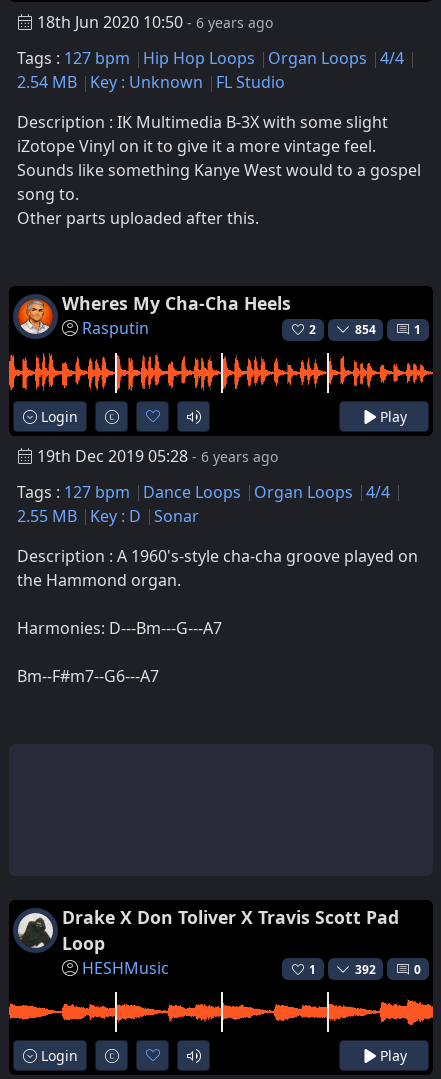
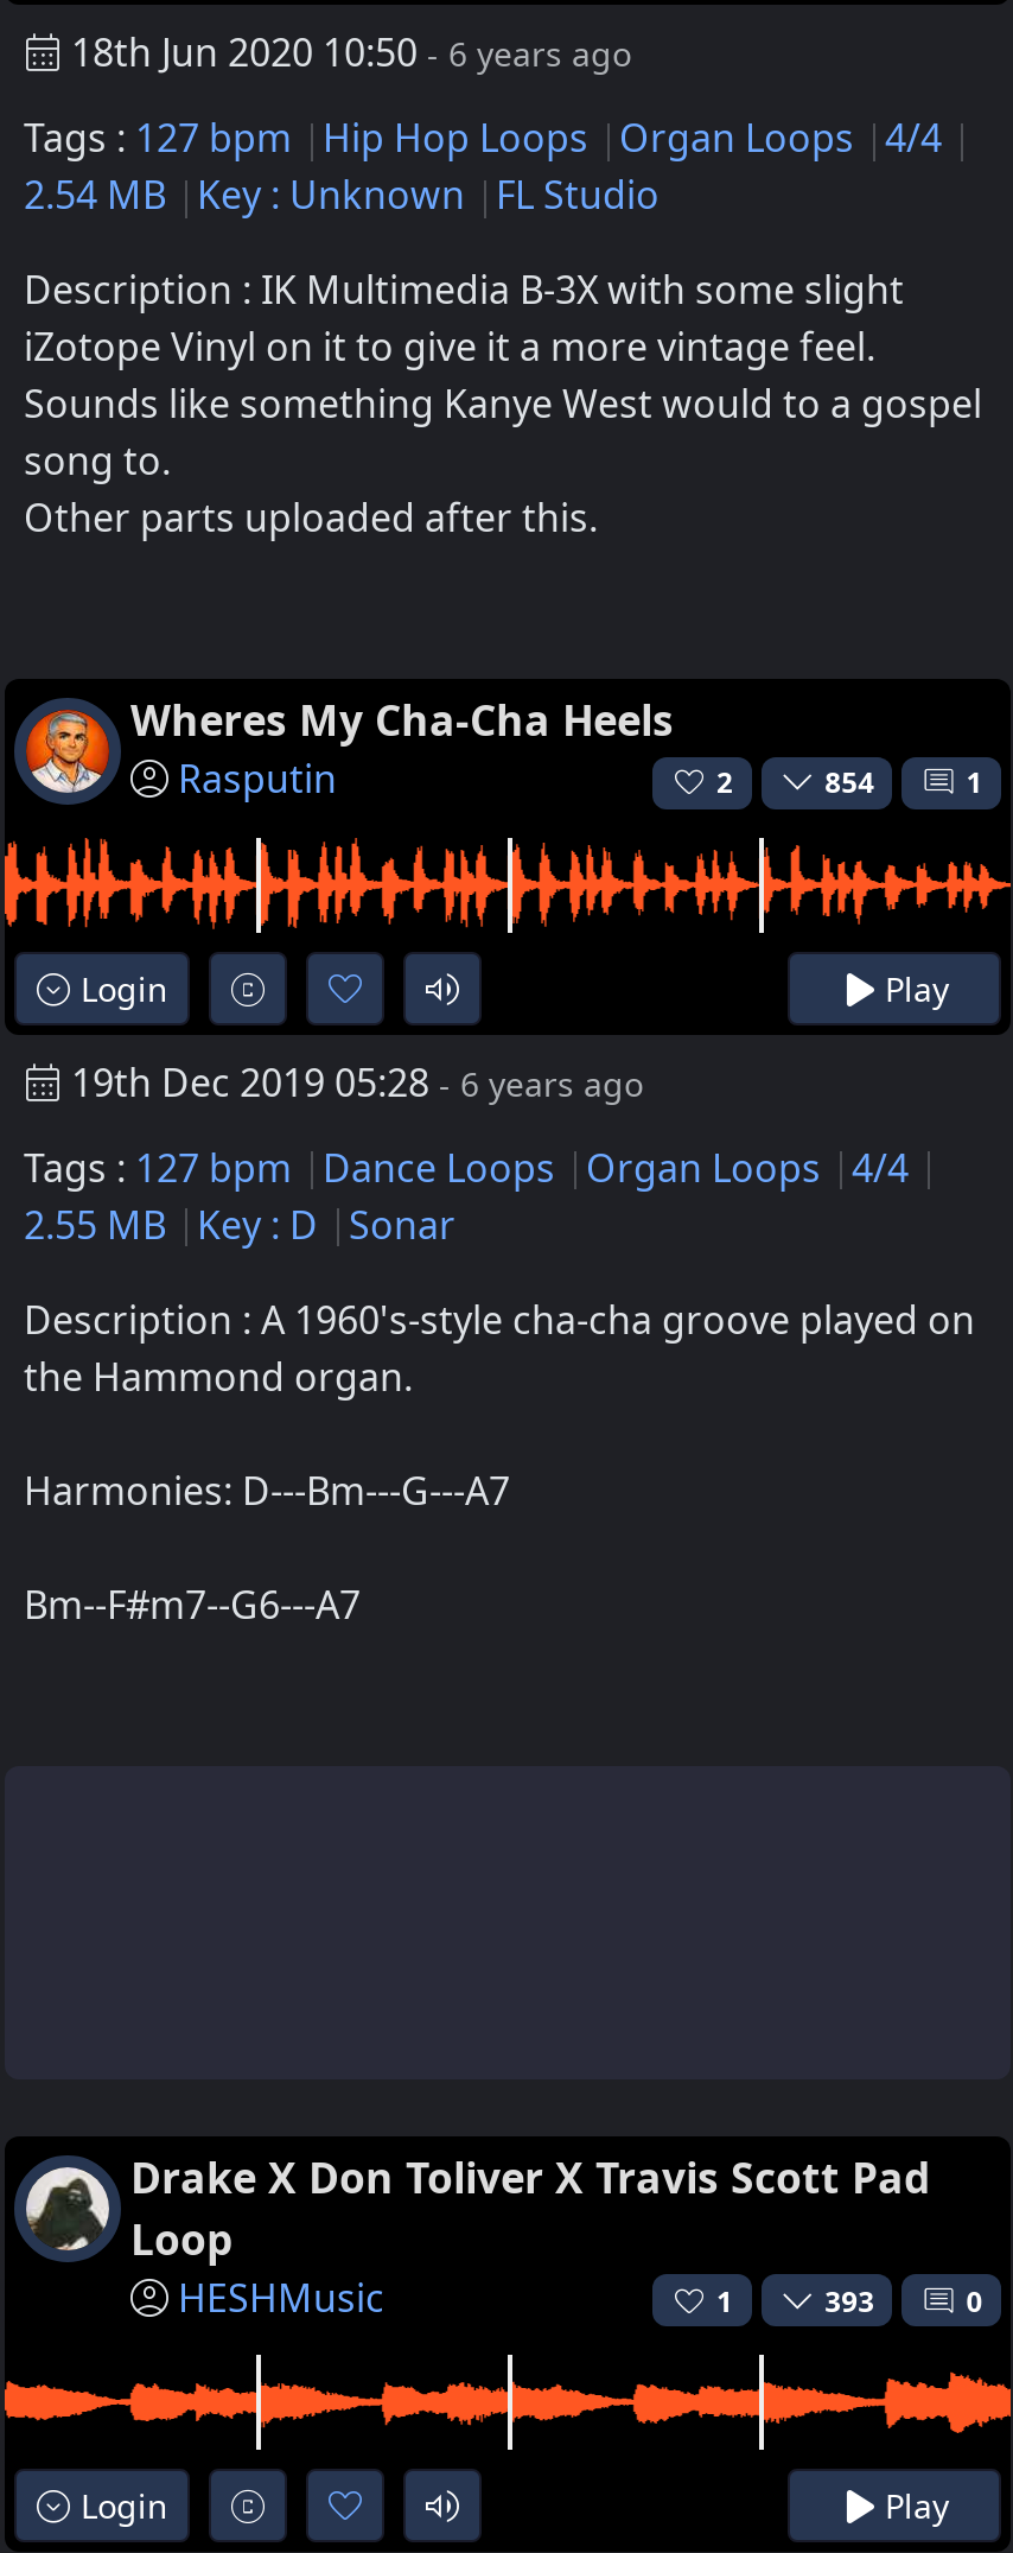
[355,961,376,978] 392 -> [825,2280,874,2321] 393

